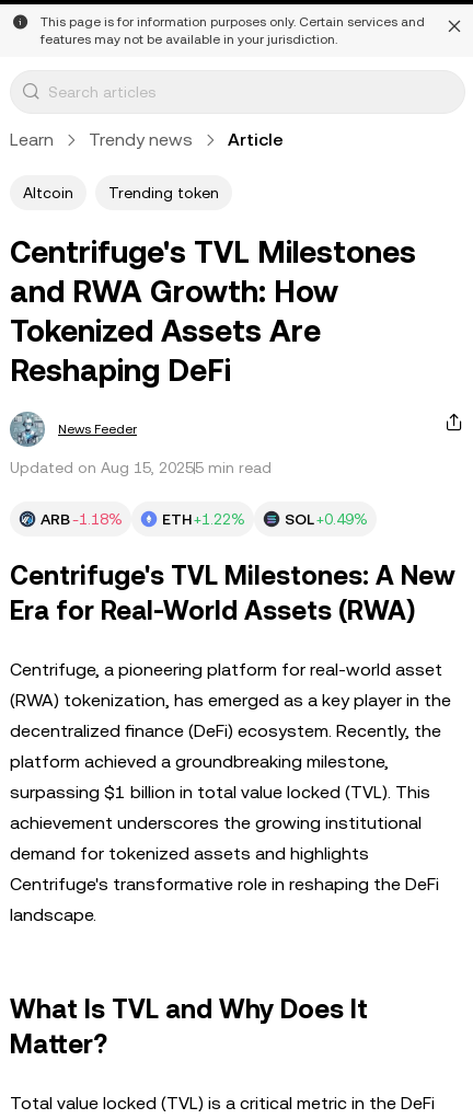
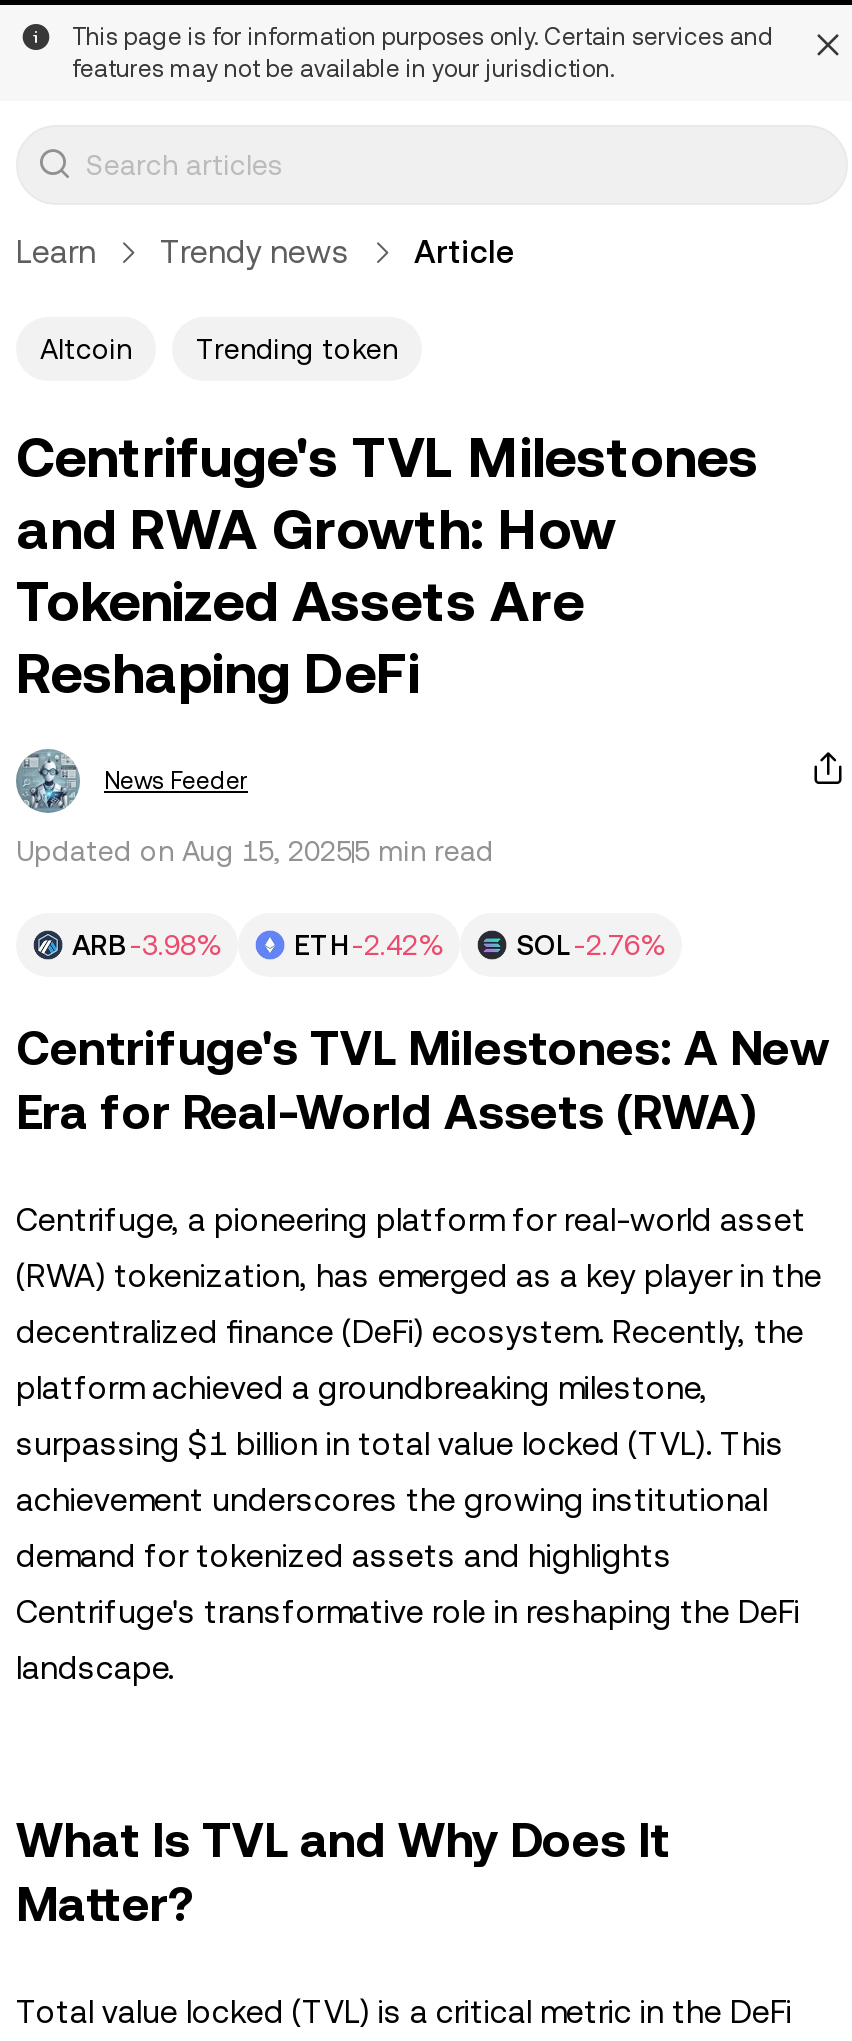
[41,510,123,528] ARB -1.18% -> [72,929,222,961] ARB -3.98%
[162,510,245,528] ETH +1.22% -> [294,929,444,961] ETH -2.42%
[285,510,368,528] SOL +0.49% -> [516,929,666,961] SOL -2.76%

